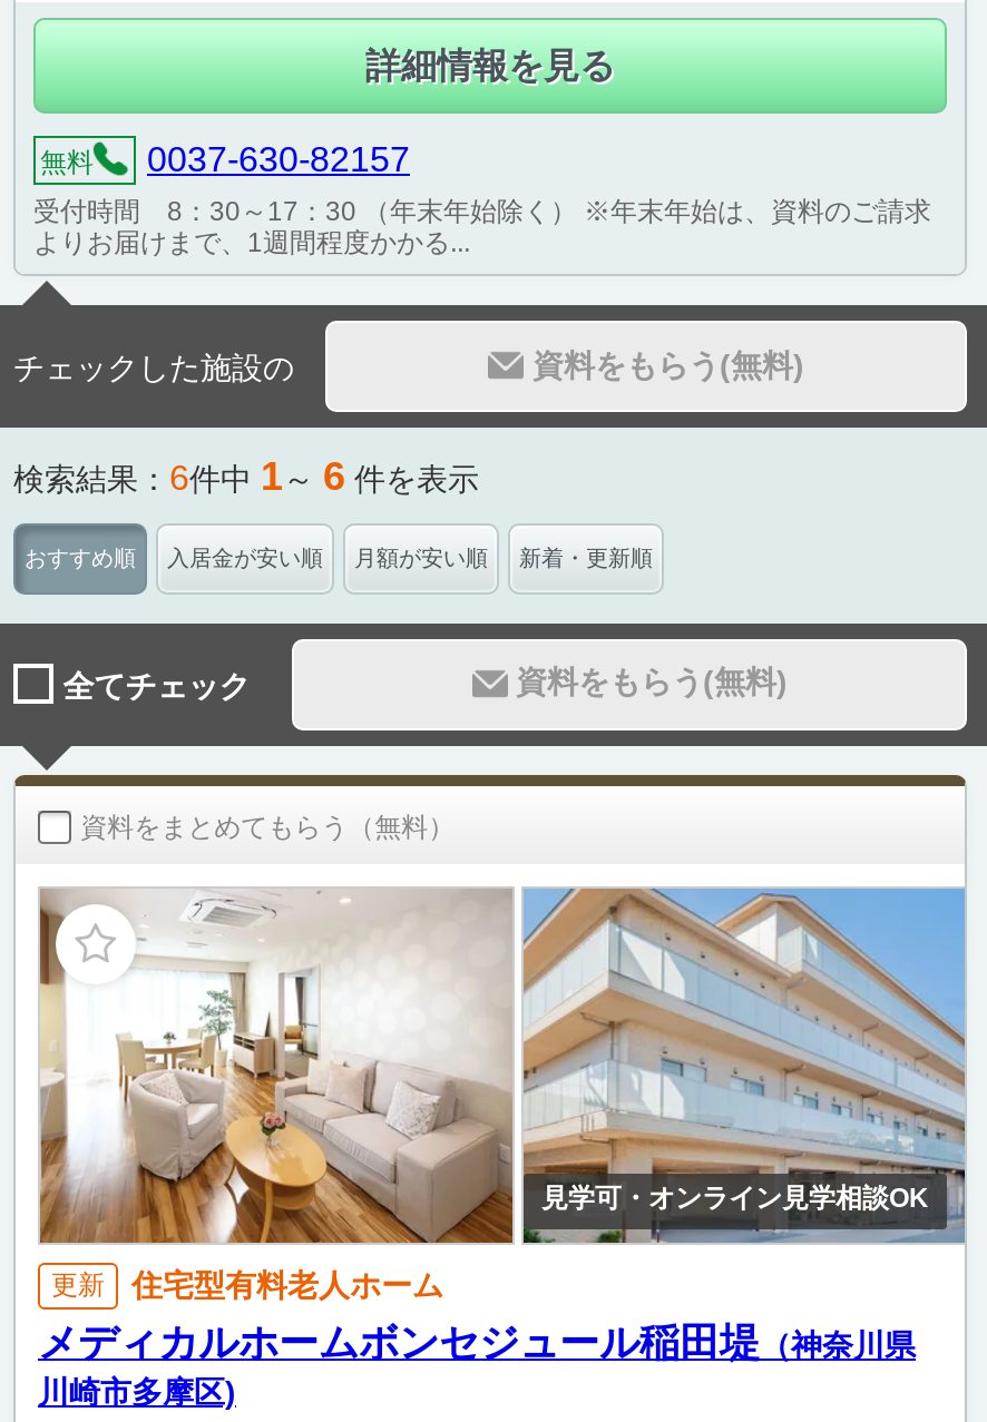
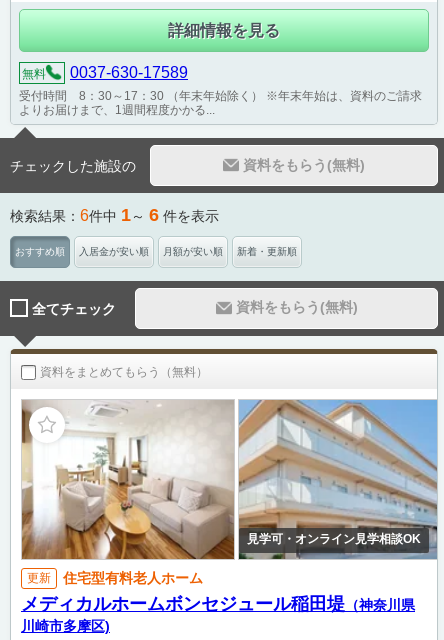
[40,141,410,179] 無料 0037-630-82157 -> [22,64,188,81] 無料 0037-630-17589

